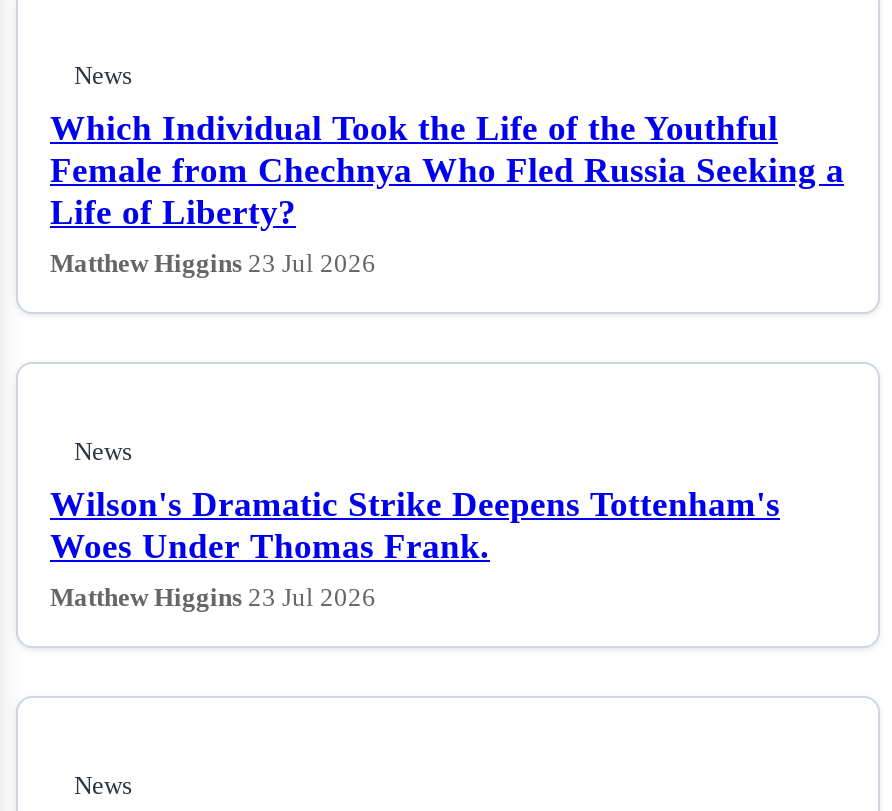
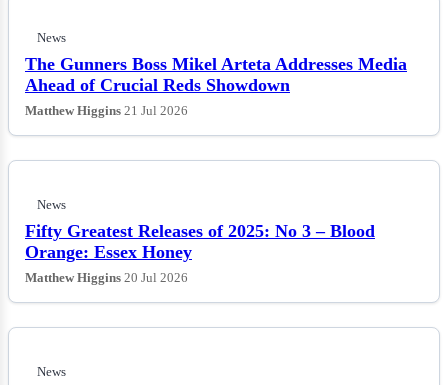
[50,108,844,278] Which Individual Took the Life of the Youthful | Female from Chechnya Who Fled Russia Seeking a | Life of Liberty? | Matthew Higgins 23 Jul 2026 -> [25,54,407,118] The Gunners Boss Mikel Arteta Addresses Media | Ahead of Crucial Reds Showdown | Matthew Higgins 21 Jul 2026
[50,484,780,612] Wilson's Dramatic Strike Deepens Tottenham's | Woes Under Thomas Frank. | Matthew Higgins 23 Jul 2026 -> [25,221,375,285] Fifty Greatest Releases of 2025: No 3 – Blood | Orange: Essex Honey | Matthew Higgins 20 Jul 2026

